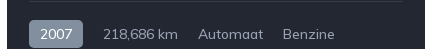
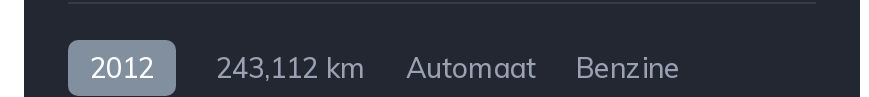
[40,25,178,43] 2007 | 218,686 km -> [90,49,366,85] 2012 | 243,112 km

